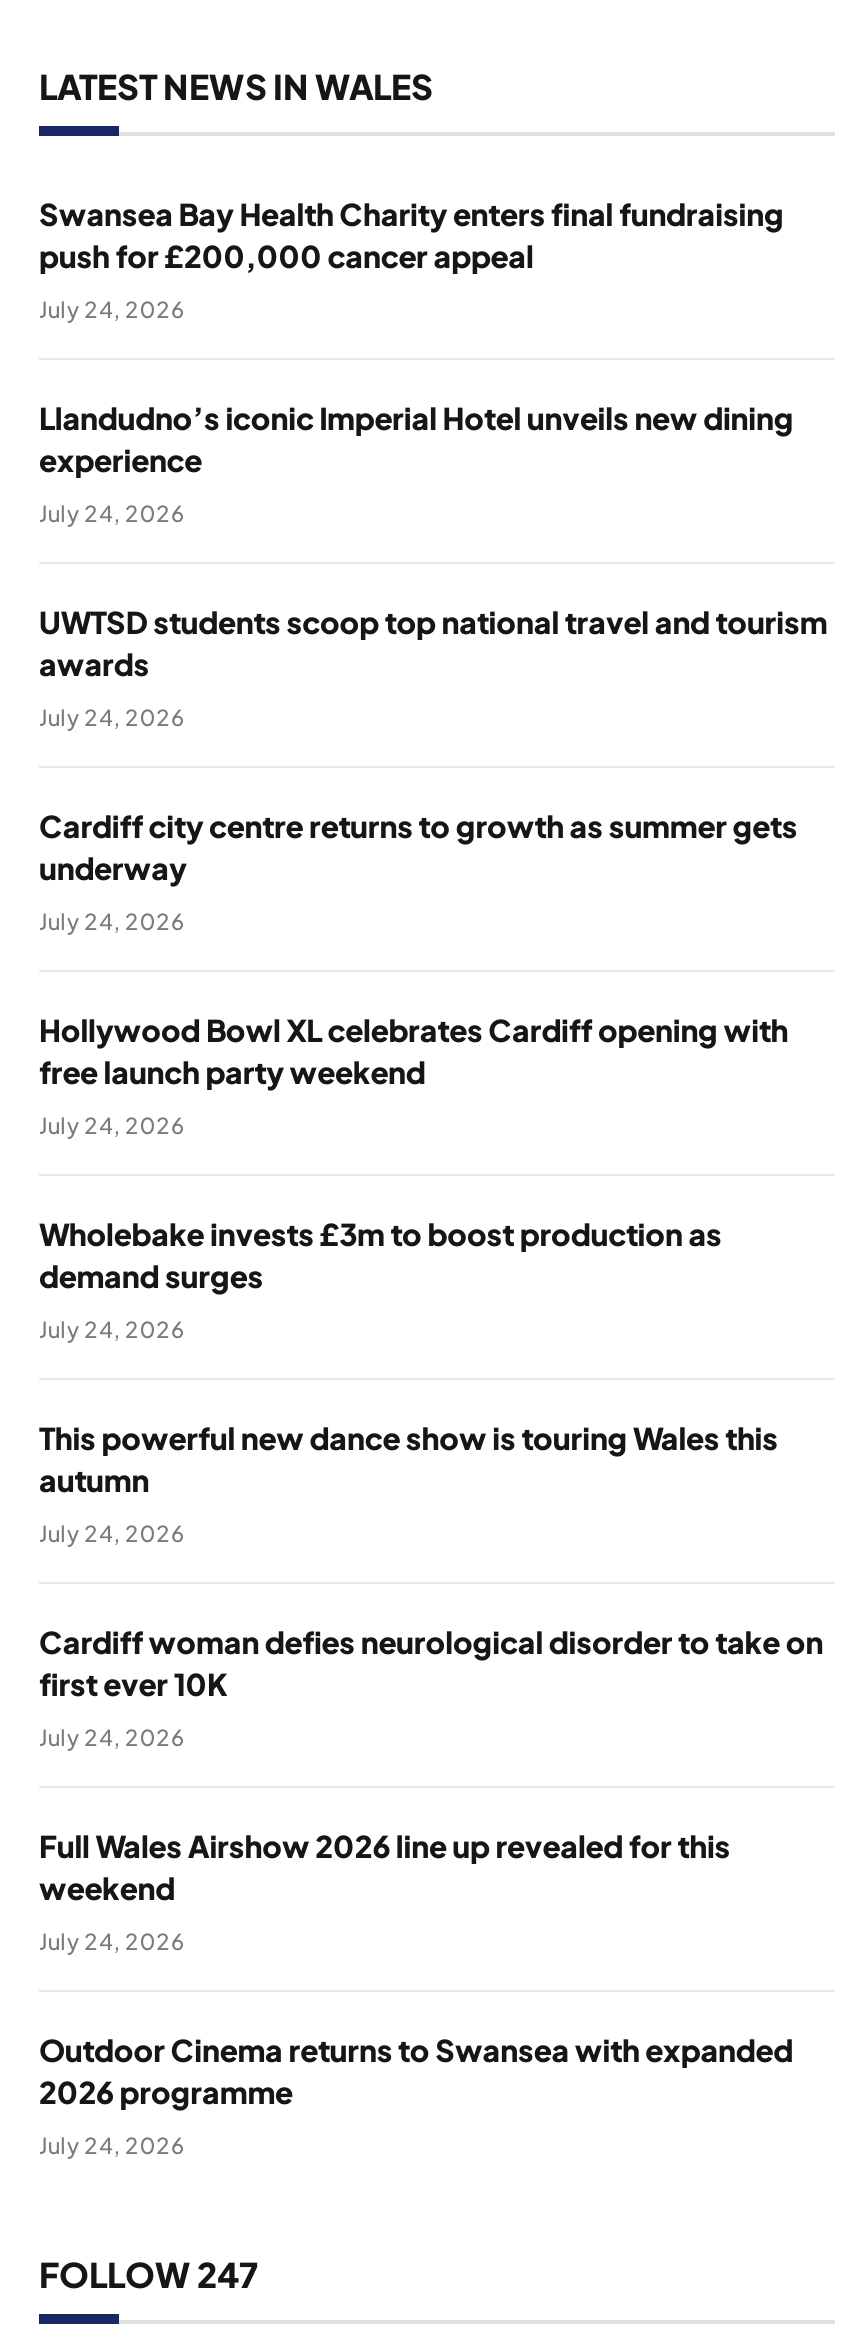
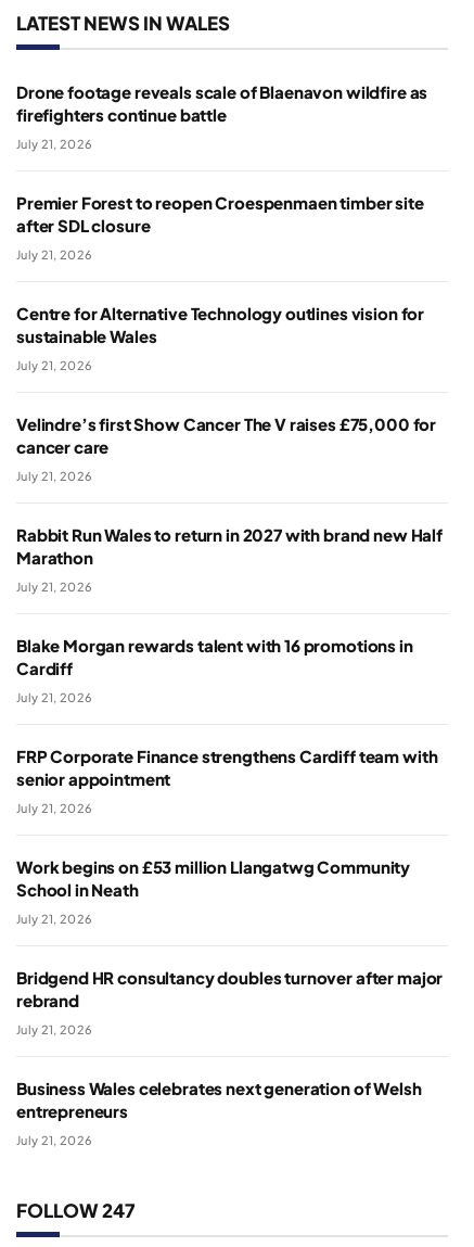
[39,195,784,275] Swansea Bay Health Charity enters final fundraising | push for £200,000 cancer appeal -> [16,82,428,125] Drone footage reveals scale of Blaenavon wildfire as | firefighters continue battle
[39,297,186,323] July 24, 2026 -> [16,137,93,151] July 21, 2026
[39,399,793,479] Llandudno’s iconic Imperial Hotel unveils new dining | experience -> [16,193,424,236] Premier Forest to reopen Croespenmaen timber site | after SDL closure
[39,501,186,527] July 24, 2026 -> [16,248,93,262] July 21, 2026
[39,603,827,683] UWTSD students scoop top national travel and tourism | awards -> [16,303,424,347] Centre for Alternative Technology outlines vision for | sustainable Wales
[39,705,186,731] July 24, 2026 -> [16,359,93,373] July 21, 2026
[39,807,797,887] Cardiff city centre returns to growth as summer gets | underway -> [16,414,436,457] Velindre’s first Show Cancer The V raises £75,000 for | cancer care
[39,909,186,935] July 24, 2026 -> [16,469,93,483] July 21, 2026
[39,1011,788,1091] Hollywood Bowl XL celebrates Cardiff opening with | free launch party weekend -> [16,525,442,568] Rabbit Run Wales to return in 2027 with brand new Half | Marathon
[39,1113,186,1139] July 24, 2026 -> [16,580,93,594] July 21, 2026
[39,1215,722,1295] Wholebake invests £3m to boost production as | demand surges -> [16,635,413,679] Blake Morgan rewards talent with 16 promotions in | Cardiff
[39,1317,186,1343] July 24, 2026 -> [16,691,93,705] July 21, 2026
[39,1419,778,1499] This powerful new dance show is touring Wales this | autumn -> [16,746,438,789] FRP Corporate Finance strengthens Cardiff team with | senior appointment
[39,1521,186,1547] July 24, 2026 -> [16,801,93,815] July 21, 2026
[39,1623,823,1703] Cardiff woman defies neurological disorder to take on | first ever 10K -> [16,857,410,900] Work begins on £53 million Llangatwg Community | School in Neath
[39,1725,186,1751] July 24, 2026 -> [16,912,93,926] July 21, 2026
[39,1827,730,1907] Full Wales Airshow 2026 line up revealed for this | weekend -> [16,967,443,1011] Bridgend HR consultancy doubles turnover after major | rebrand
[39,1929,186,1955] July 24, 2026 -> [16,1023,93,1037] July 21, 2026
[39,2031,793,2111] Outdoor Cinema returns to Swansea with expanded | 2026 programme -> [16,1078,421,1122] Business Wales celebrates next generation of Welsh | entrepreneurs
[39,2133,186,2159] July 24, 2026 -> [16,1133,93,1148] July 21, 2026

